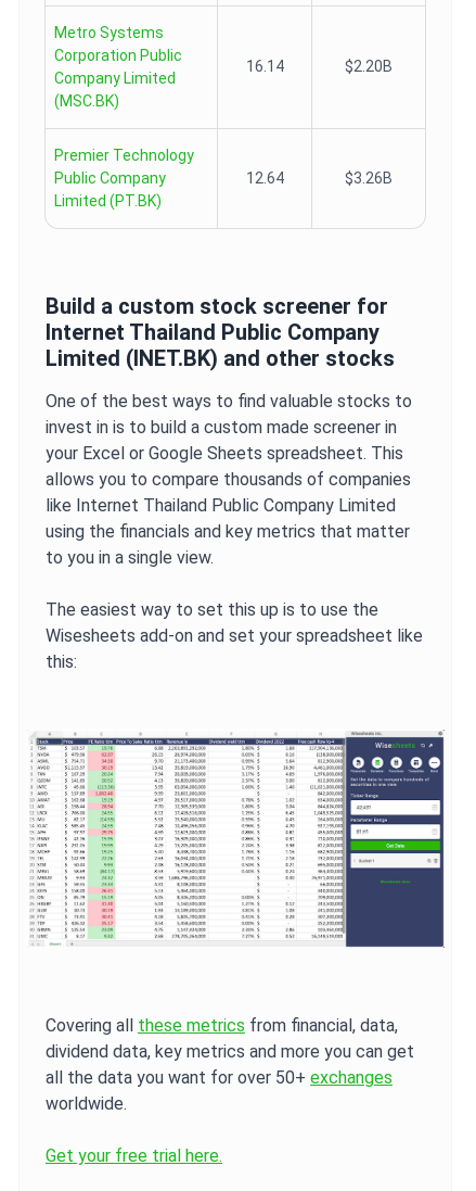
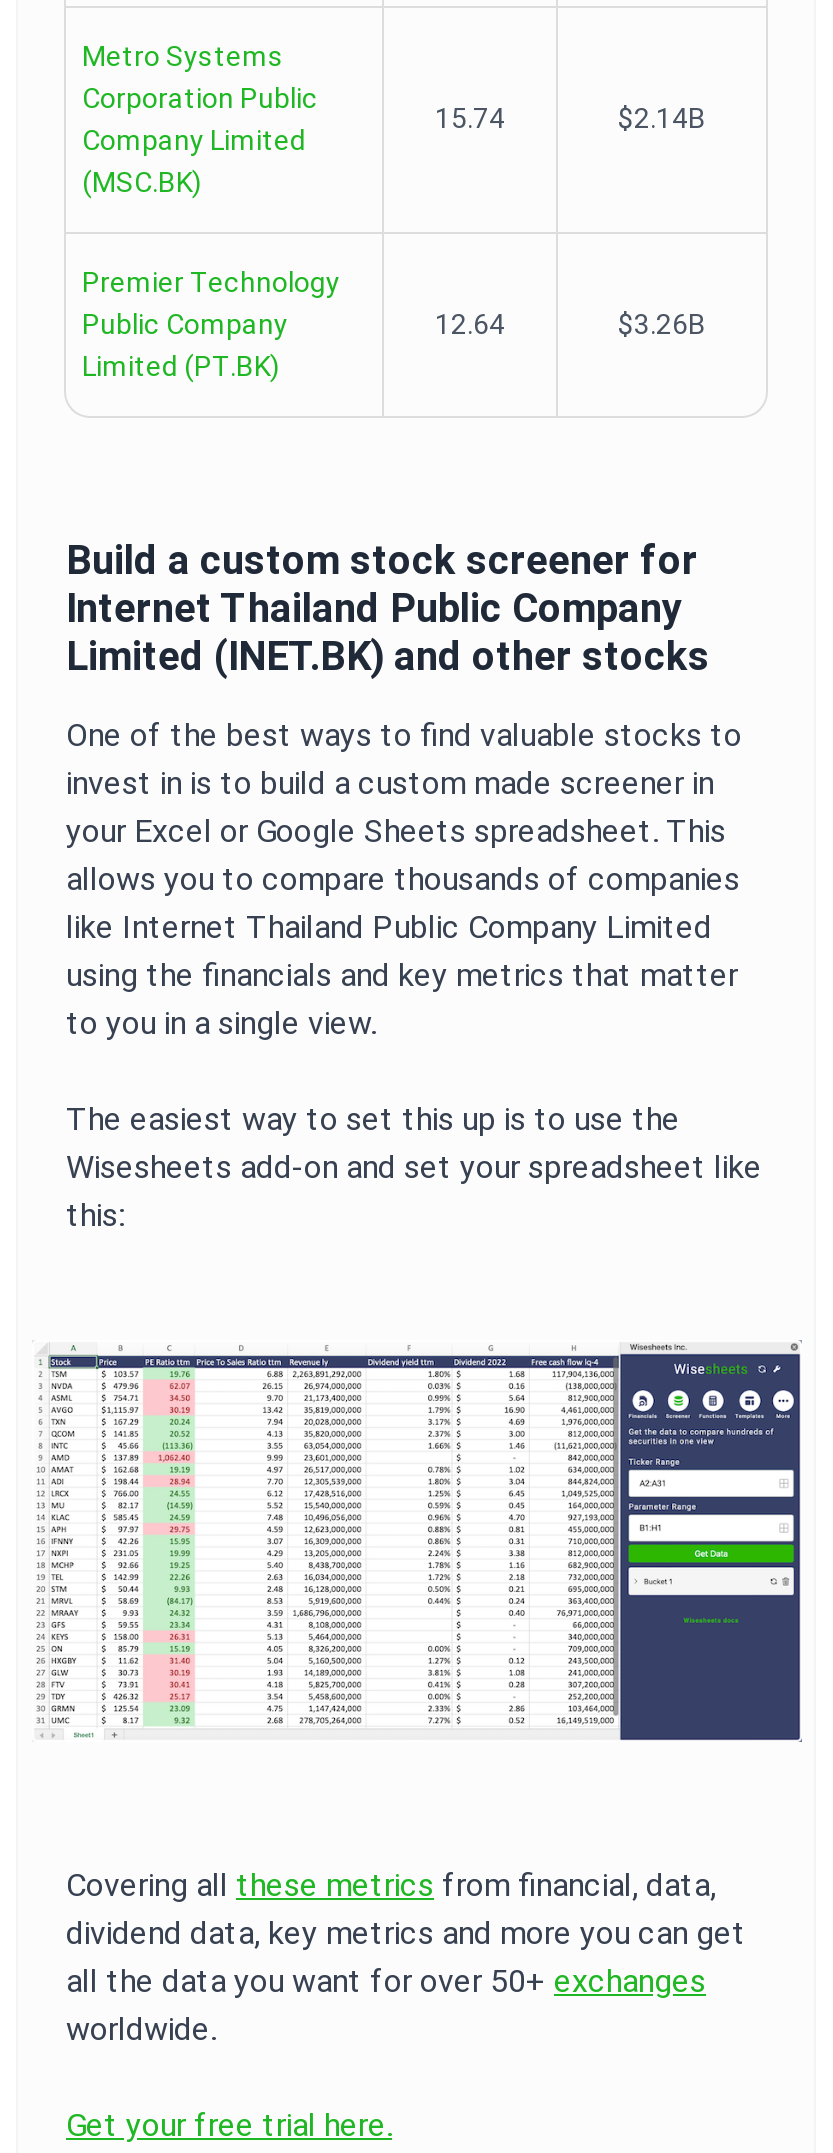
[246,58,393,75] 16.14 | $2.20B -> [435,102,706,134] 15.74 | $2.14B

